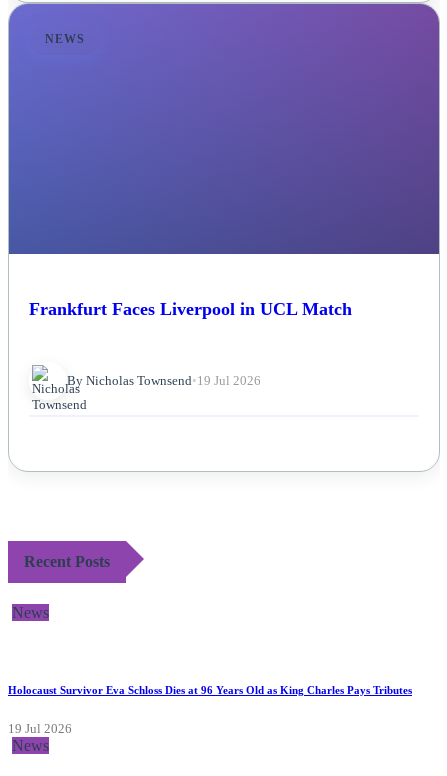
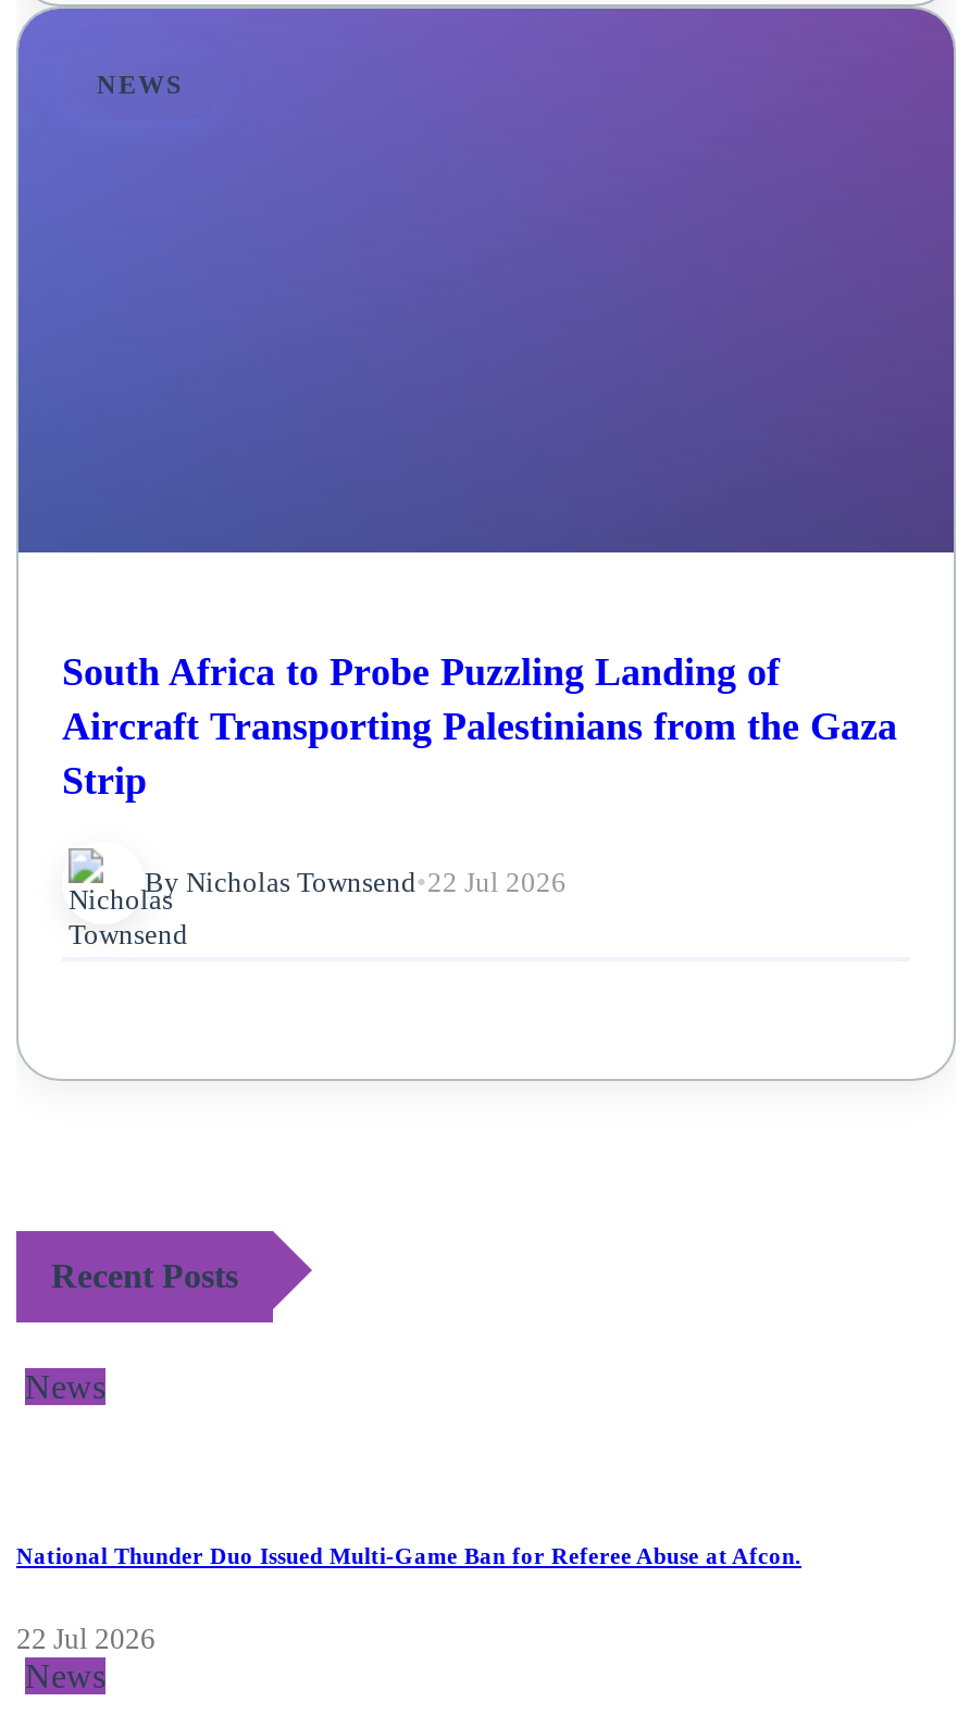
[29,299,352,319] Frankfurt Faces Liverpool in UCL Match -> [62,651,897,803] South Africa to Probe Puzzling Landing of | Aircraft Transporting Palestinians from the Gaza | Strip
[67,373,261,388] By Nicholas Townsend • 19 Jul 2026 -> [145,866,567,899] By Nicholas Townsend • 22 Jul 2026
[8,684,412,696] Holocaust Survivor Eva Schloss Dies at 96 Years Old as King Charles Pays Tributes -> [16,1541,801,1568] National Thunder Duo Issued Multi-Game Ban for Referee Abuse at Afcon.
[8,721,72,736] 19 Jul 2026 -> [16,1622,156,1655] 22 Jul 2026

